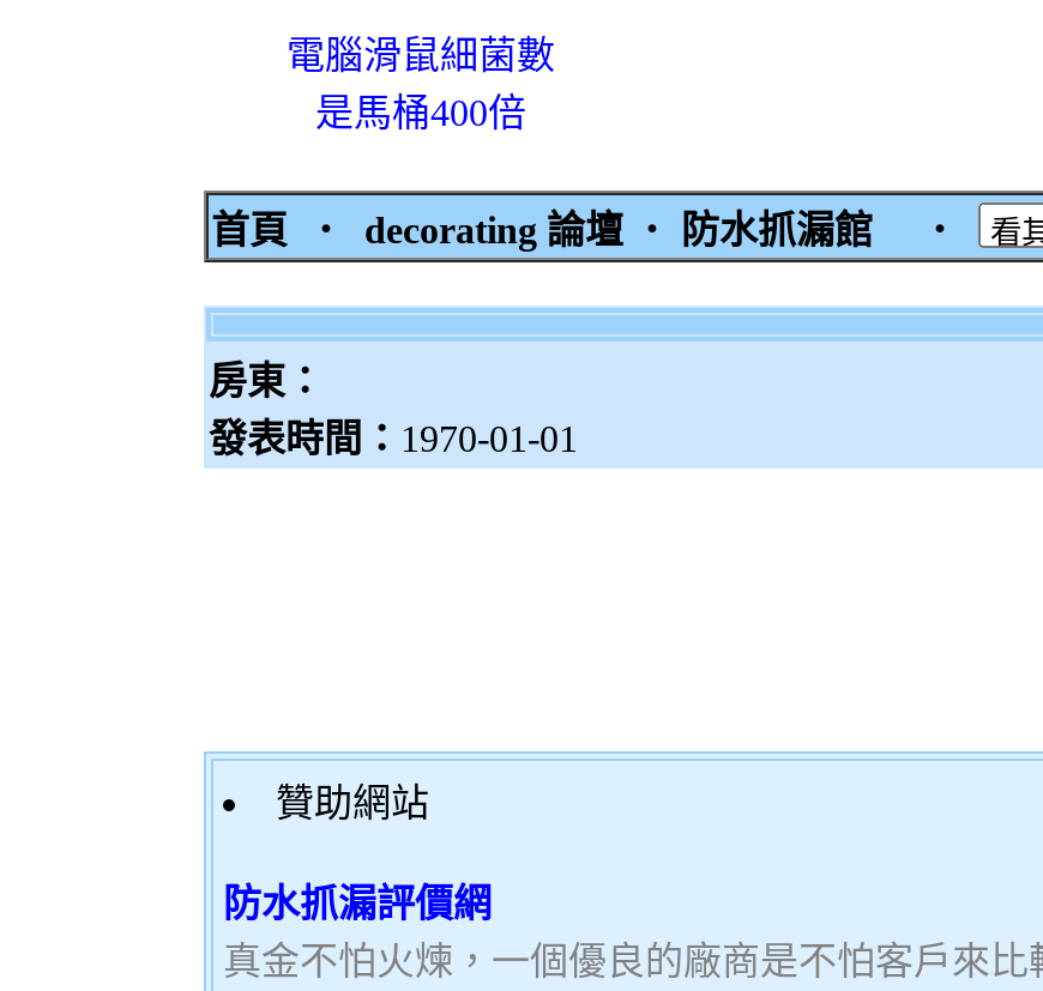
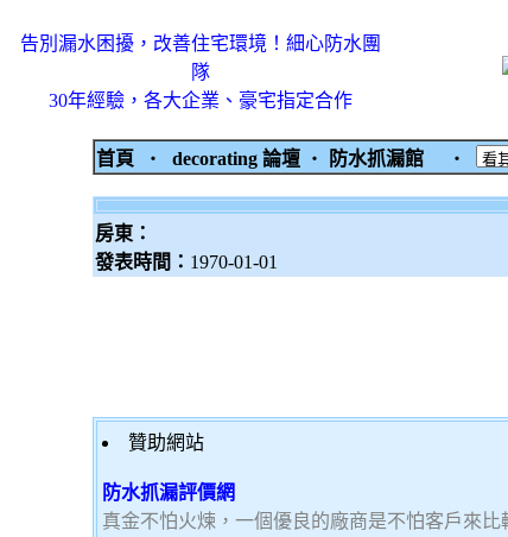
[287,35,555,133] 電腦滑鼠細菌數 | 是馬桶400倍 -> [20,33,380,110] 告別漏水困擾，改善住宅環境！細心防水團 | 隊 | 30年經驗，各大企業、豪宅指定合作

